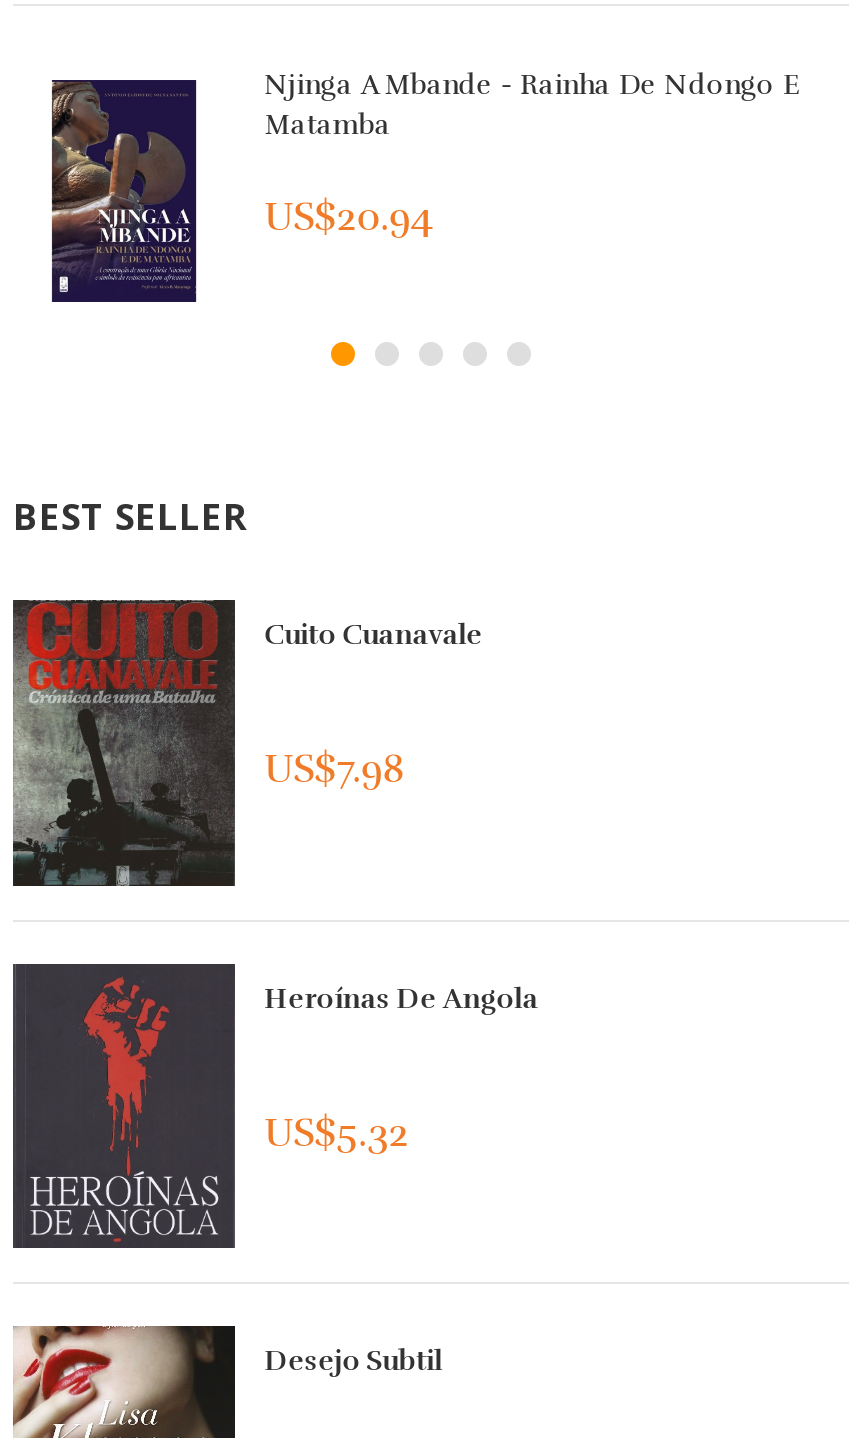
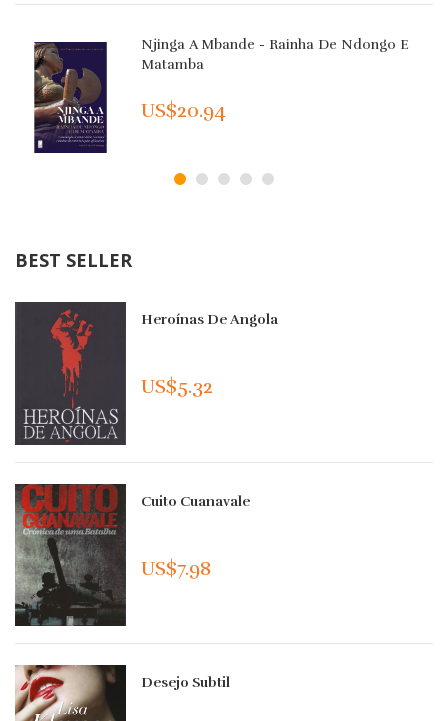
moved [13,600,483,886] -> [15,484,250,626]: [image] | Cuito Cuanavale | US$7.98
moved [23,972,539,1244] -> [20,307,278,443]: [image] | Heroínas De Angola | US$5.32

